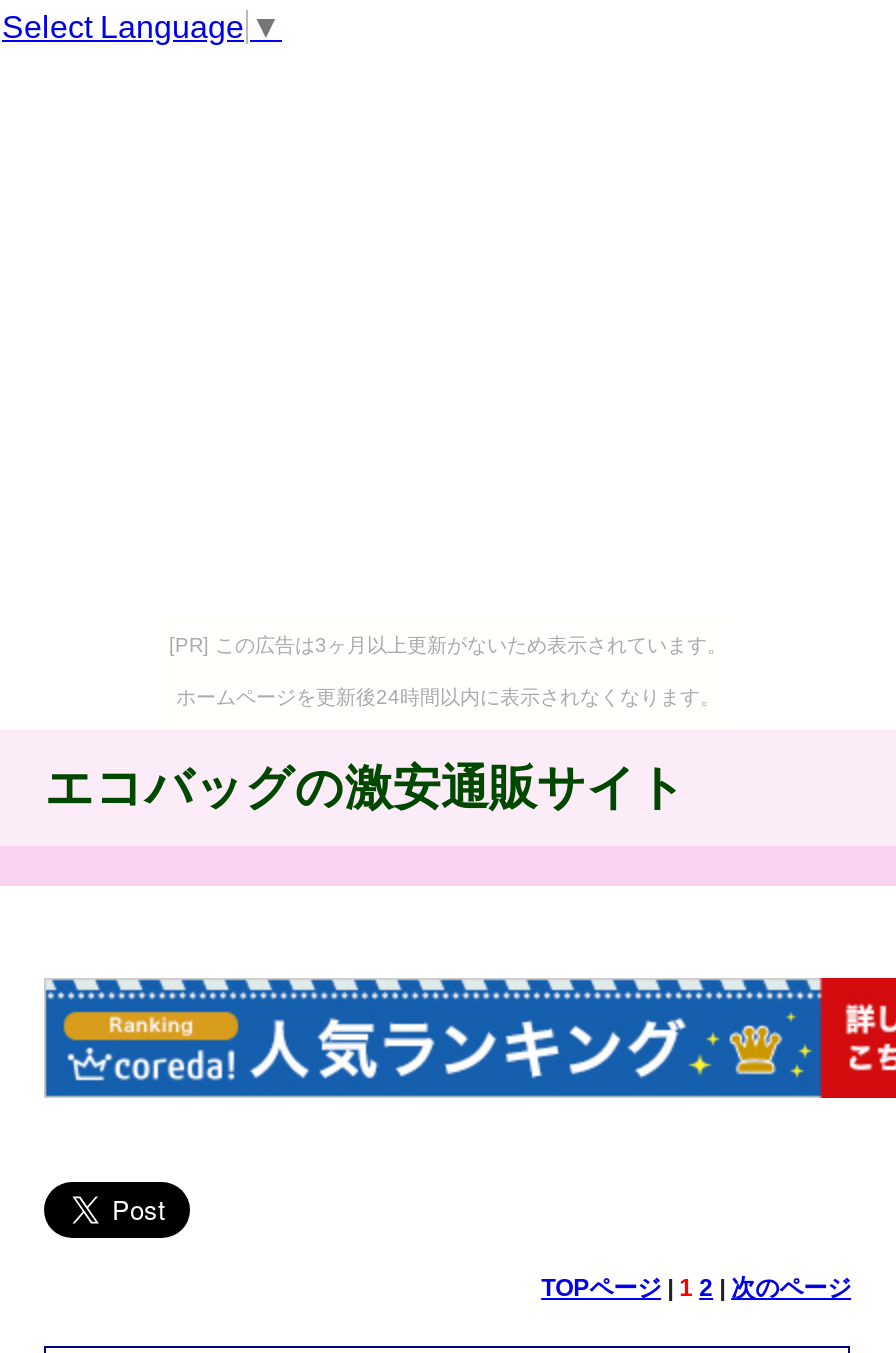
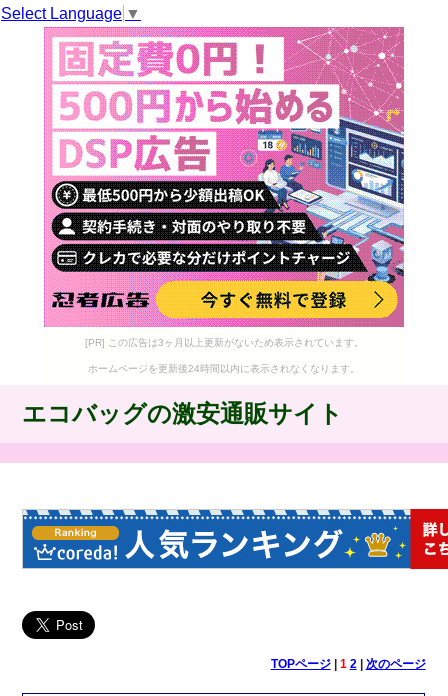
none -> [43,26,405,328] [image]

